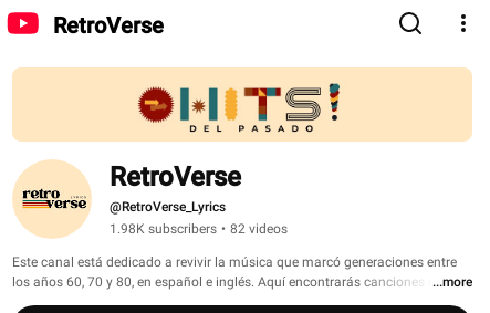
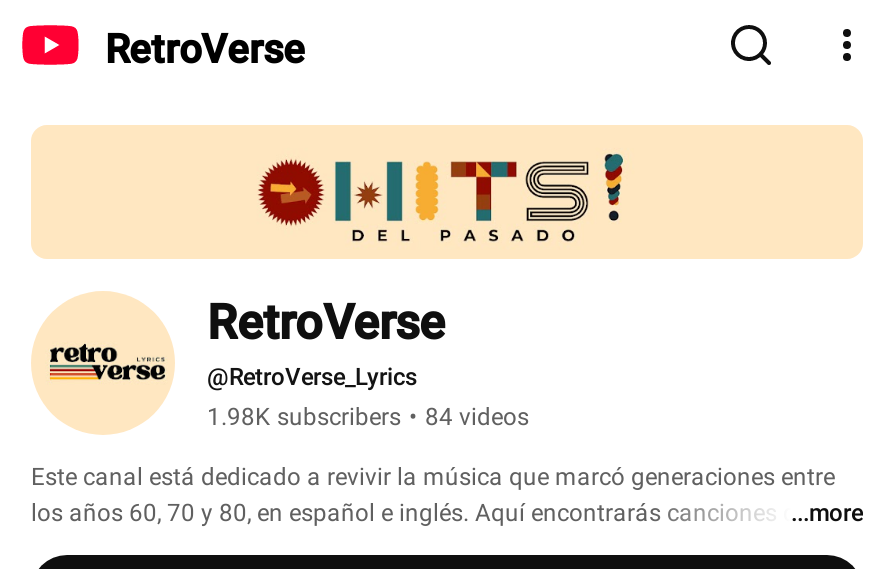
[110,221,288,237] 1.98K subscribers • 82 videos -> [207,403,529,431] 1.98K subscribers • 84 videos

